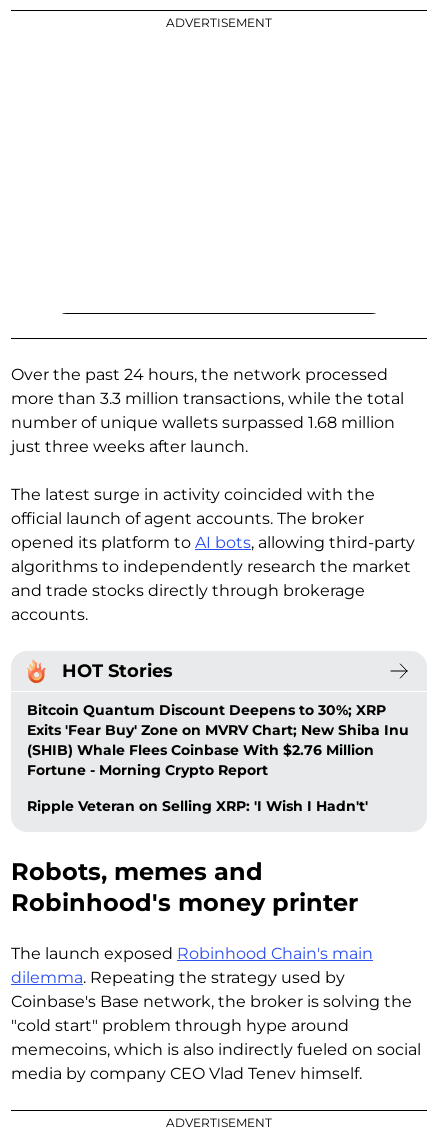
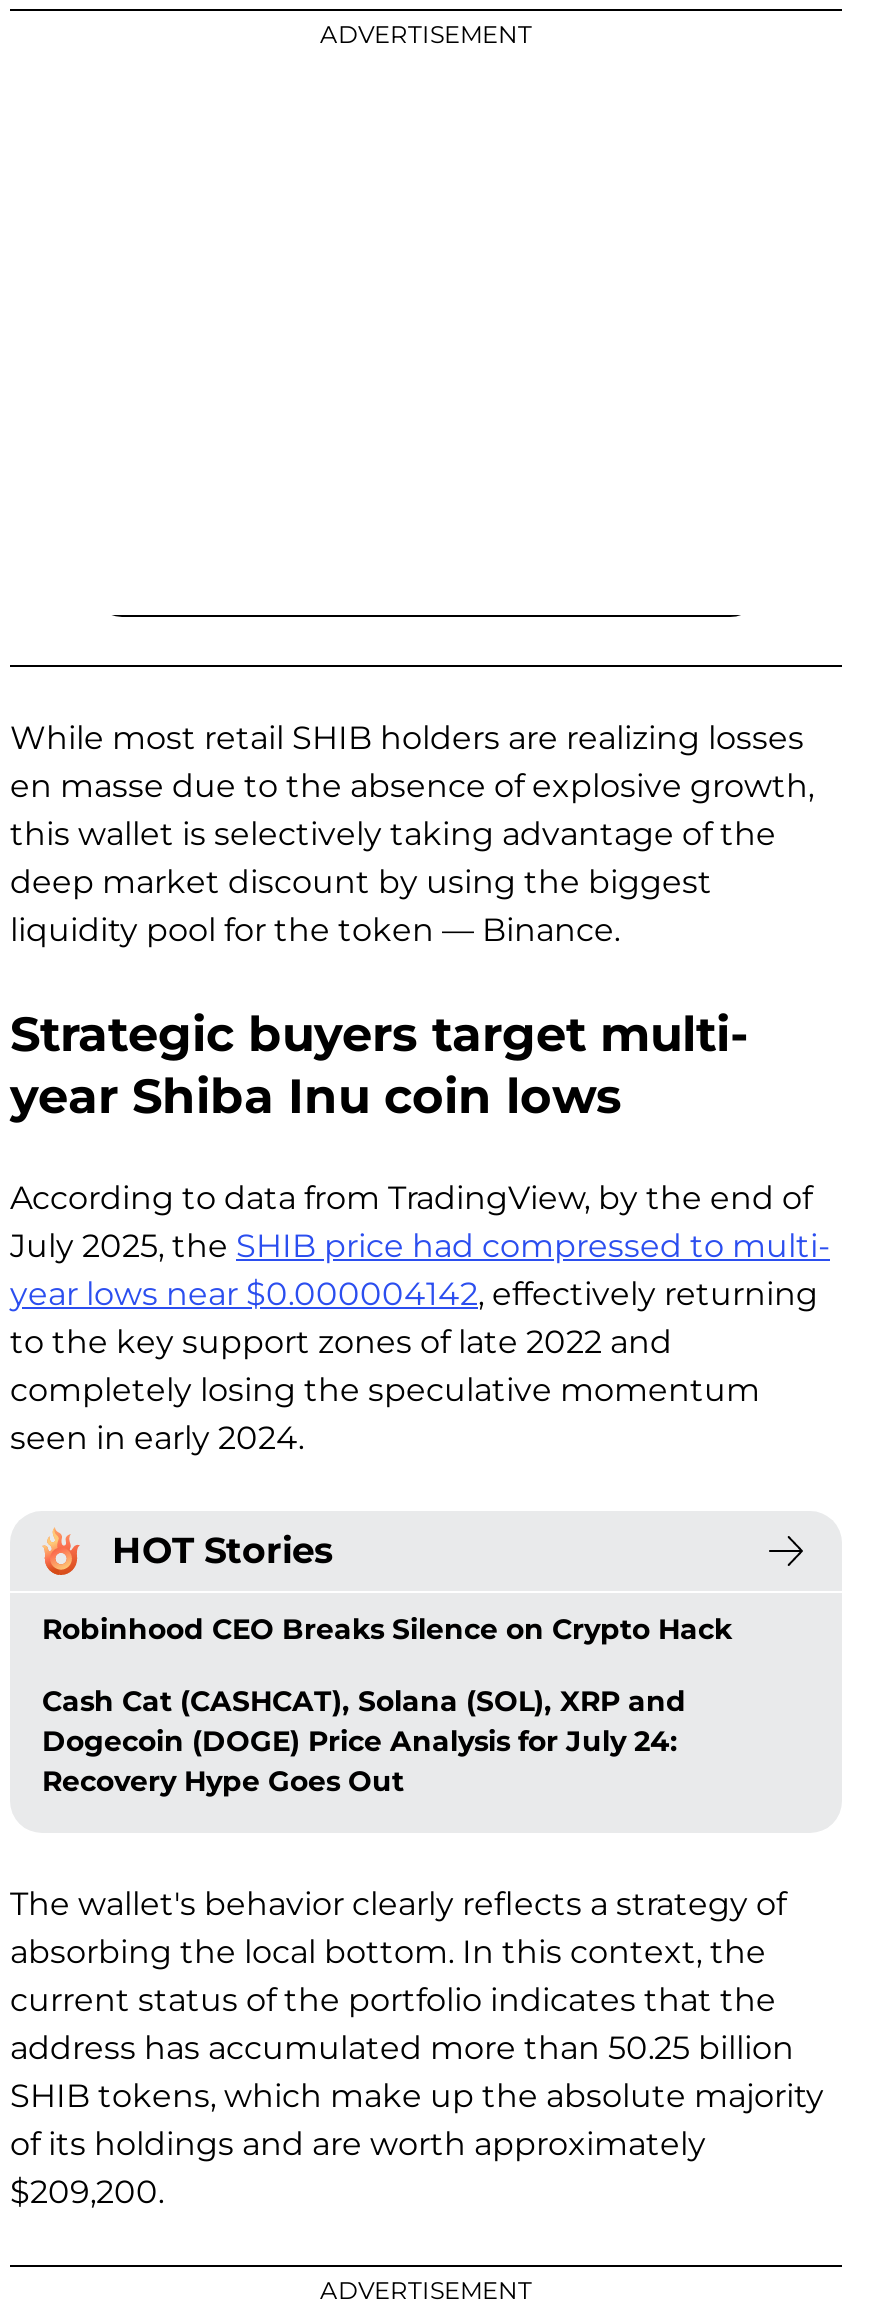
[11,365,415,624] Over the past 24 hours, the network processed | more than 3.3 million transactions, while the total | number of unique wallets surpassed 1.68 million | just three weeks after launch. | The latest surge in activity coincided with the | official launch of agent accounts. The broker | opened its platform to AI bots, allowing third-party | algorithms to independently research the market | and trade stocks directly through brokerage | accounts. -> [10,720,830,1458] While most retail SHIB holders are realizing losses | en masse due to the absence of explosive growth, | this wallet is selectively taking advantage of the | deep market discount by using the biggest | liquidity pool for the token — Binance. | Strategic buyers target multi- | year Shiba Inu coin lows | According to data from TradingView, by the end of | July 2025, the SHIB price had compressed to multi- | year lows near $0.000004142, effectively returning | to the key support zones of late 2022 and | completely losing the speculative momentum | seen in early 2024.
moved [62,660,173,682] -> [112,1529,334,1573]: HOT Stories
[11,701,421,1083] Bitcoin Quantum Discount Deepens to 30%; XRP | Exits 'Fear Buy' Zone on MVRV Chart; New Shiba Inu | (SHIB) Whale Flees Coinbase With $2.76 Million | Fortune - Morning Crypto Report | Ripple Veteran on Selling XRP: 'I Wish I Hadn't' | Robots, memes and | Robinhood's money printer | The launch exposed Robinhood Chain's main | dilemma. Repeating the strategy used by | Coinbase's Base network, the broker is solving the | "cold start" problem through hype around | memecoins, which is also indirectly fueled on social | media by company CEO Vlad Tenev himself. -> [10,1612,824,2212] Robinhood CEO Breaks Silence on Crypto Hack | Cash Cat (CASHCAT), Solana (SOL), XRP and | Dogecoin (DOGE) Price Analysis for July 24: | Recovery Hype Goes Out | The wallet's behavior clearly reflects a strategy of | absorbing the local bottom. In this context, the | current status of the portfolio indicates that the | address has accumulated more than 50.25 billion | SHIB tokens, which make up the absolute majority | of its holdings and are worth approximately | $209,200.

